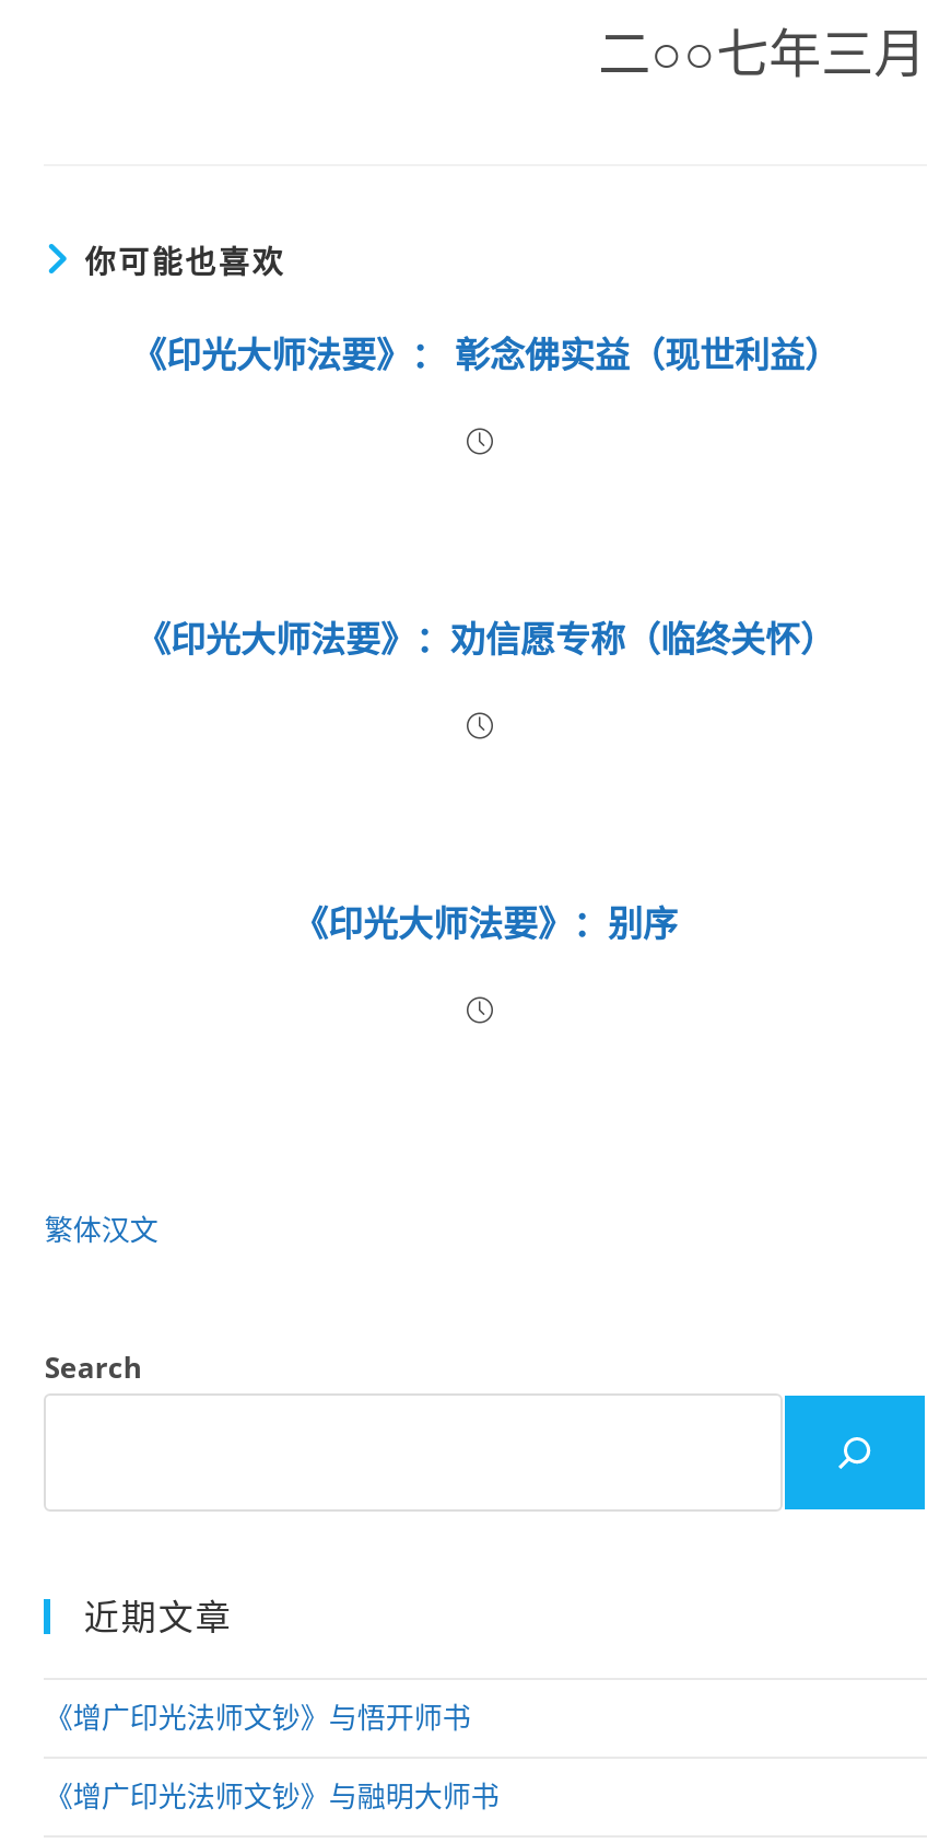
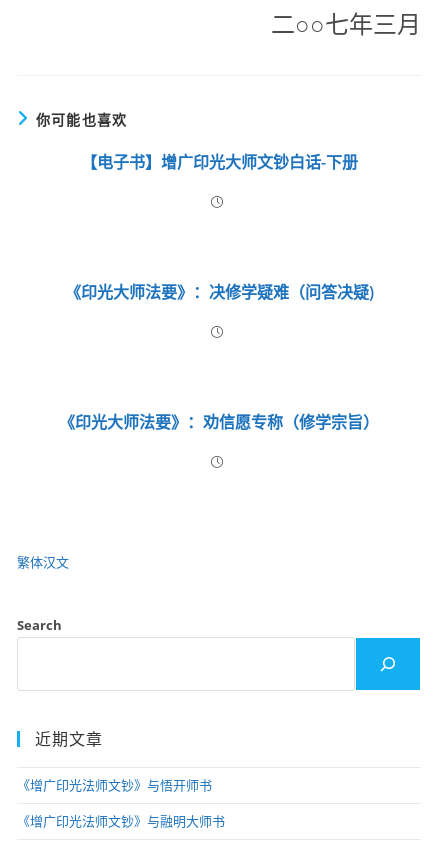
[131,330,840,378] 《印光大师法要》： 彰念佛实益（现世利益） -> [80,151,357,173] 【电子书】增广印光大师文钞白话-下册
[136,615,835,663] 《印光大师法要》：劝信愿专称（临终关怀） -> [64,281,373,303] 《印光大师法要》：决修学疑难（问答决疑)
[293,899,678,947] 《印光大师法要》：别序 -> [59,411,379,433] 《印光大师法要》：劝信愿专称（修学宗旨）

